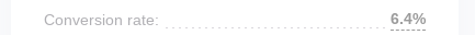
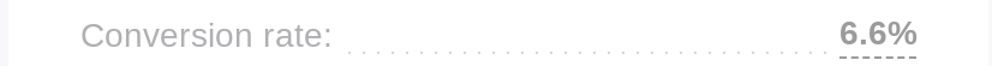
[391,10,426,27] 6.4% -> [839,13,916,52] 6.6%

